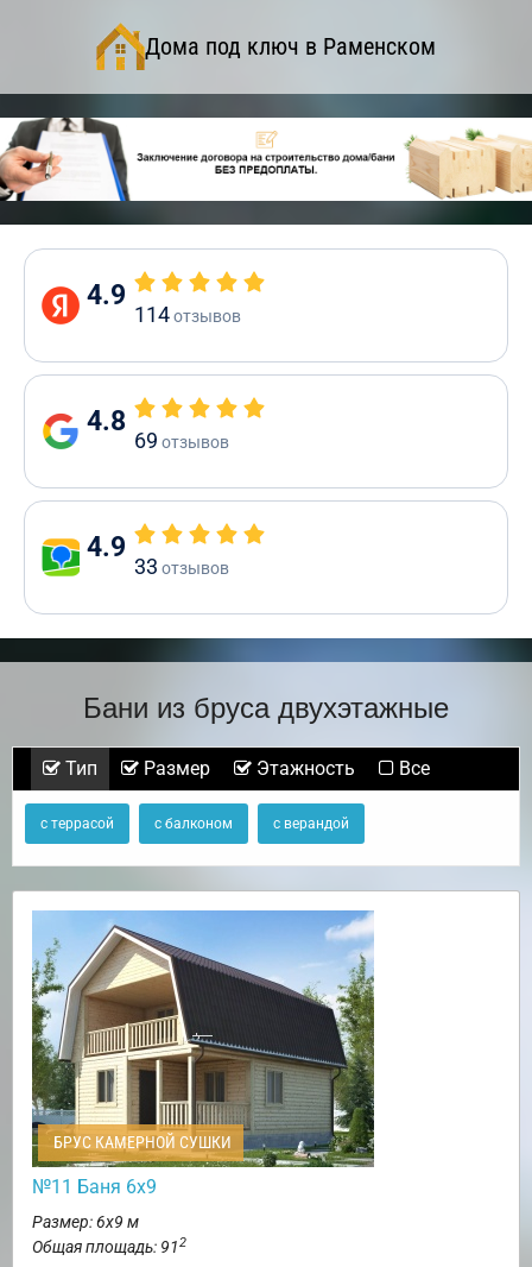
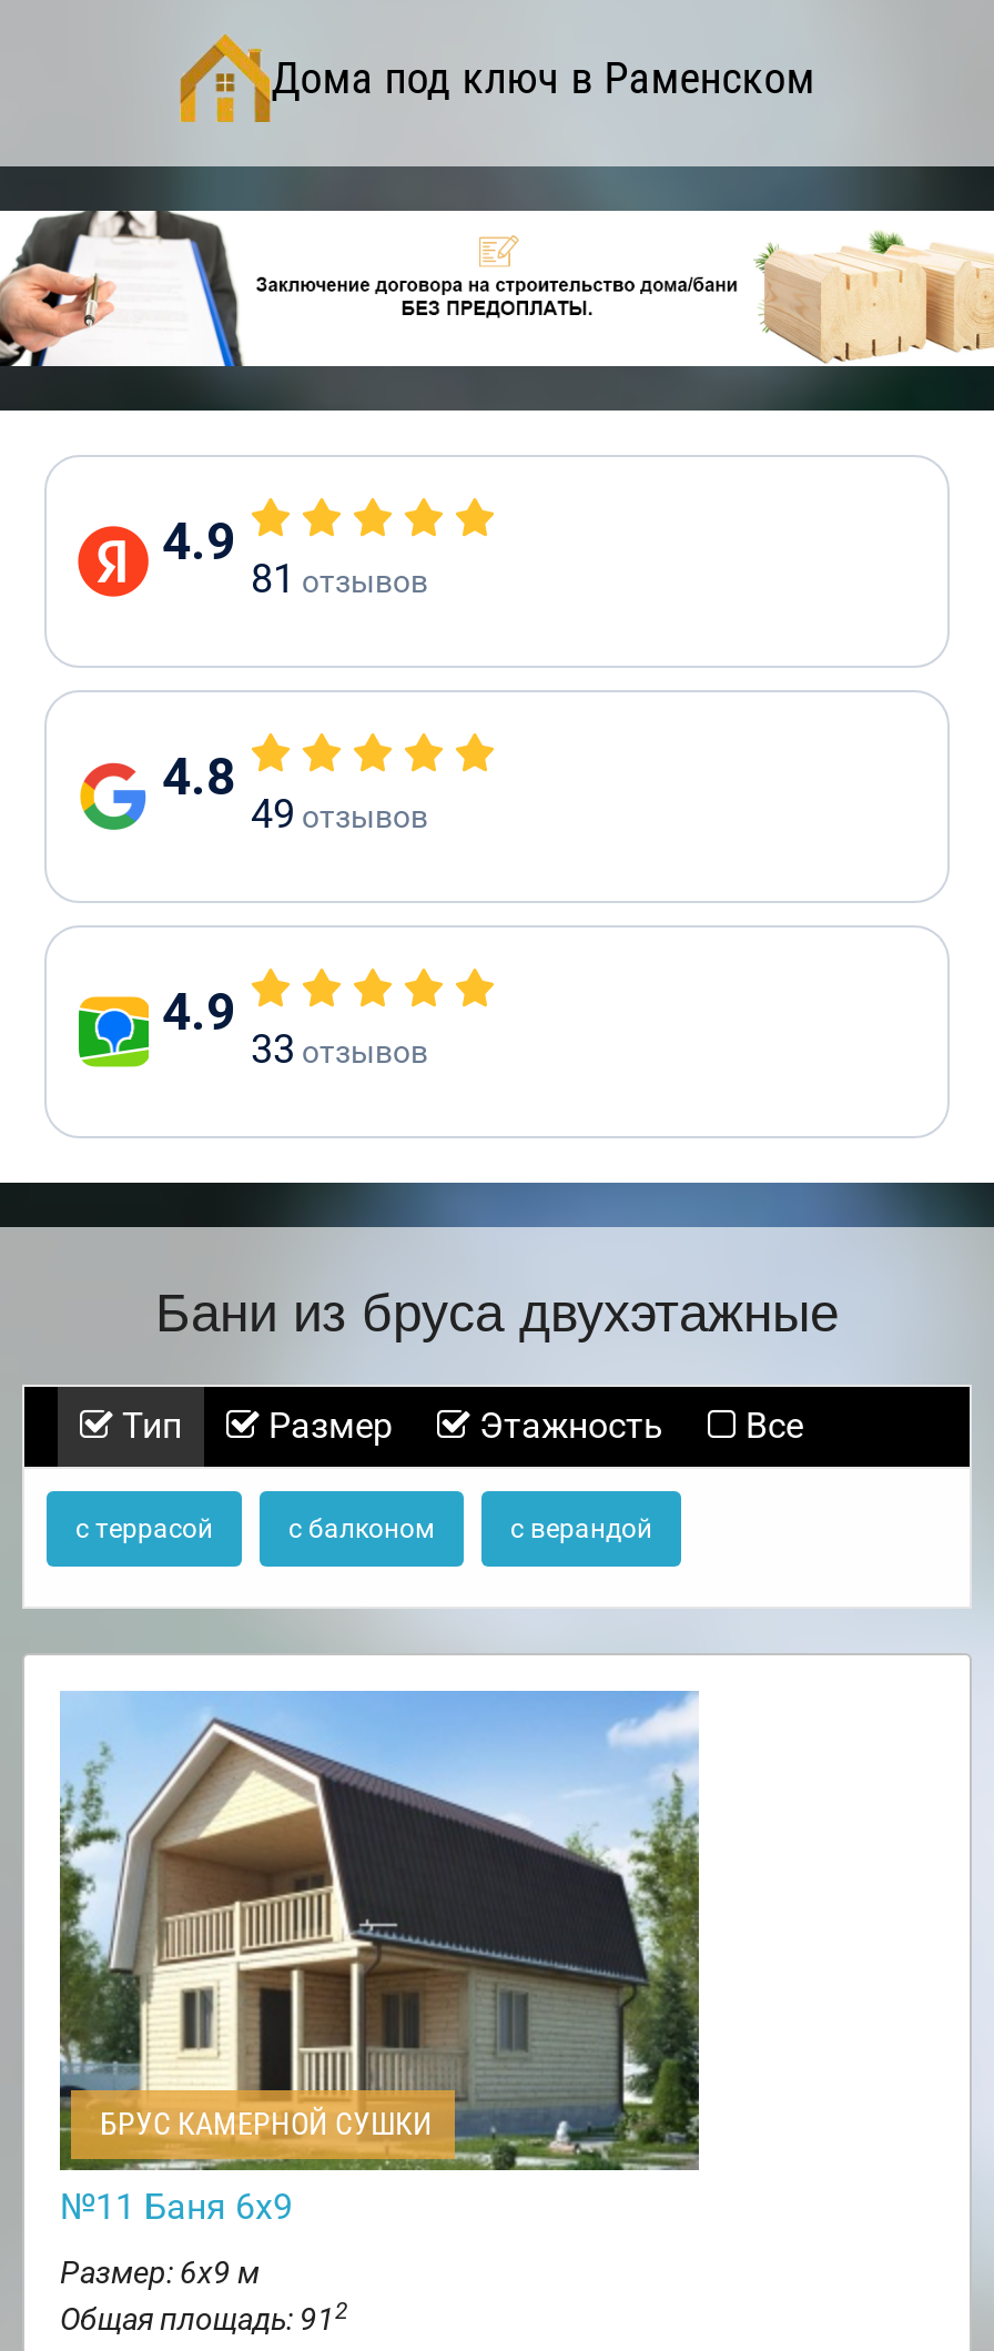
[134,302,241,327] 114 отзывов -> [251,555,428,601] 81 отзывов
[134,428,229,453] 69 отзывов -> [251,790,428,837] 49 отзывов

